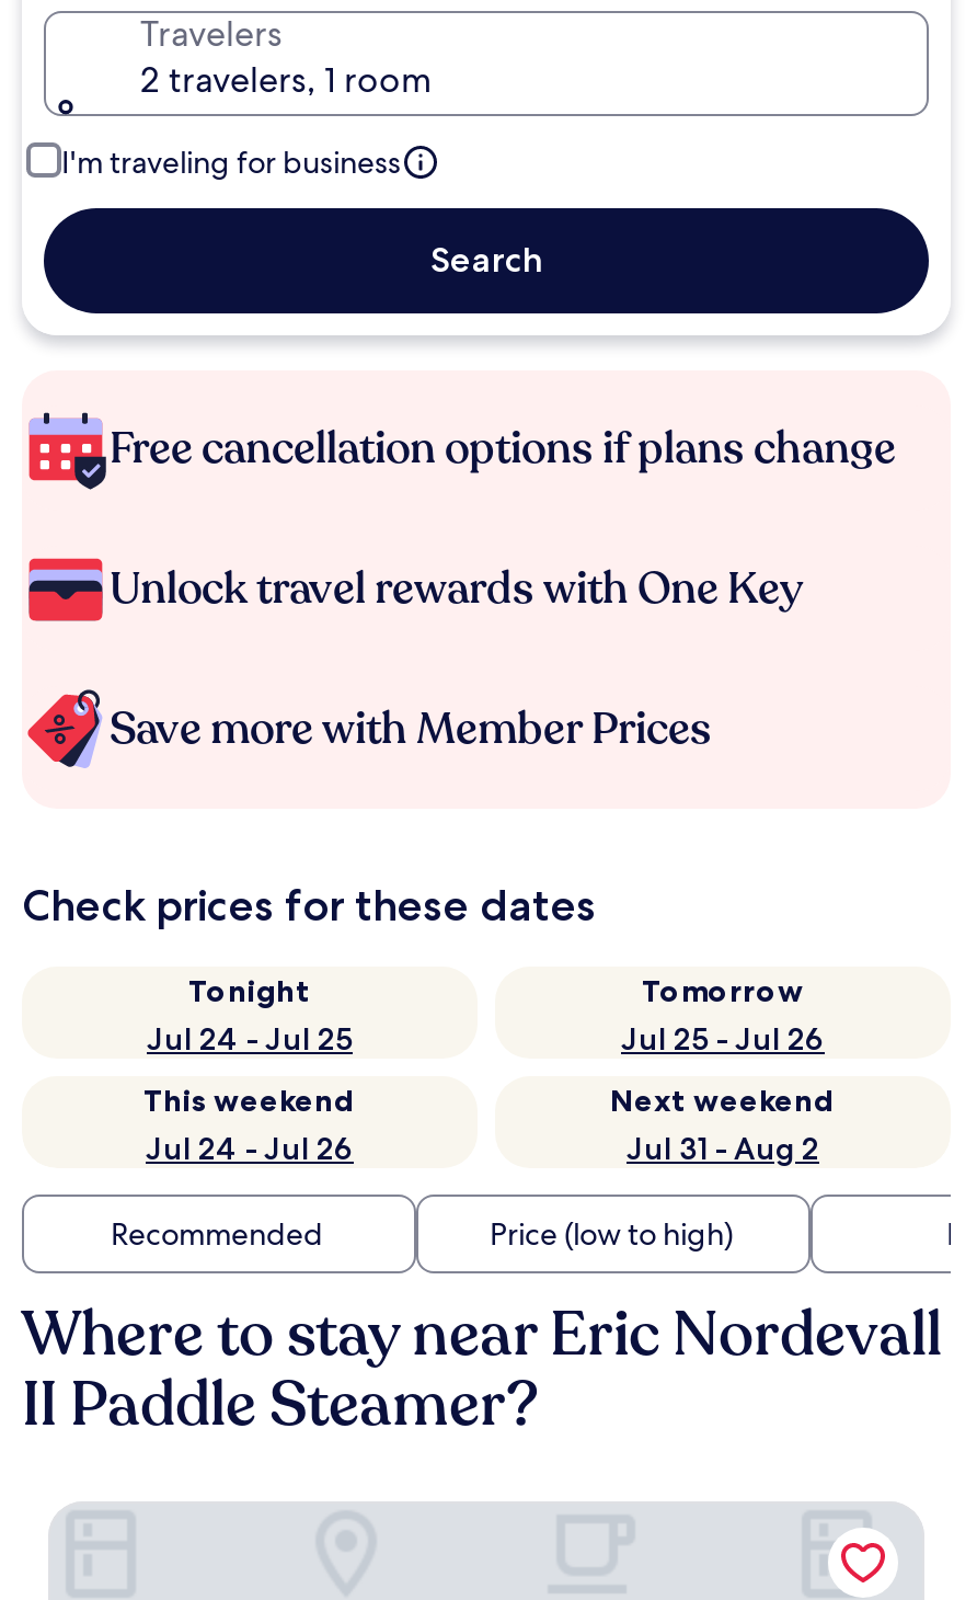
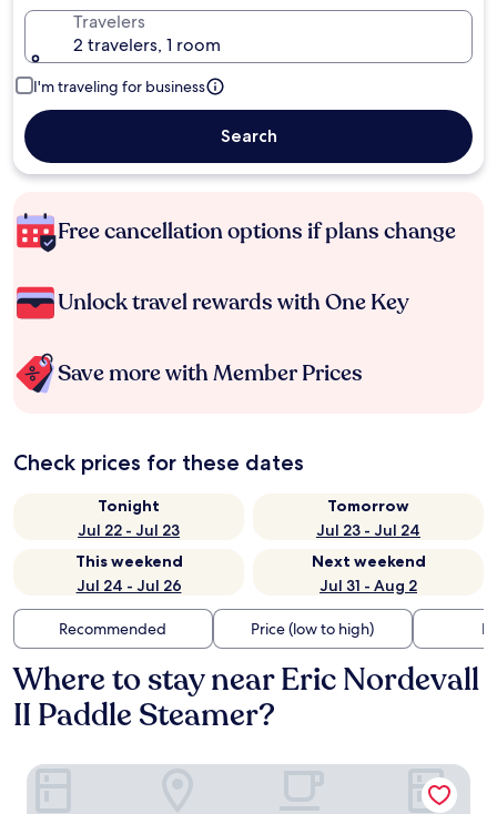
[147,1019,353,1059] Jul 24 - Jul 25 -> [78,520,180,540] Jul 22 - Jul 23
[621,1019,825,1059] Jul 25 - Jul 26 -> [316,520,420,540] Jul 23 - Jul 24

